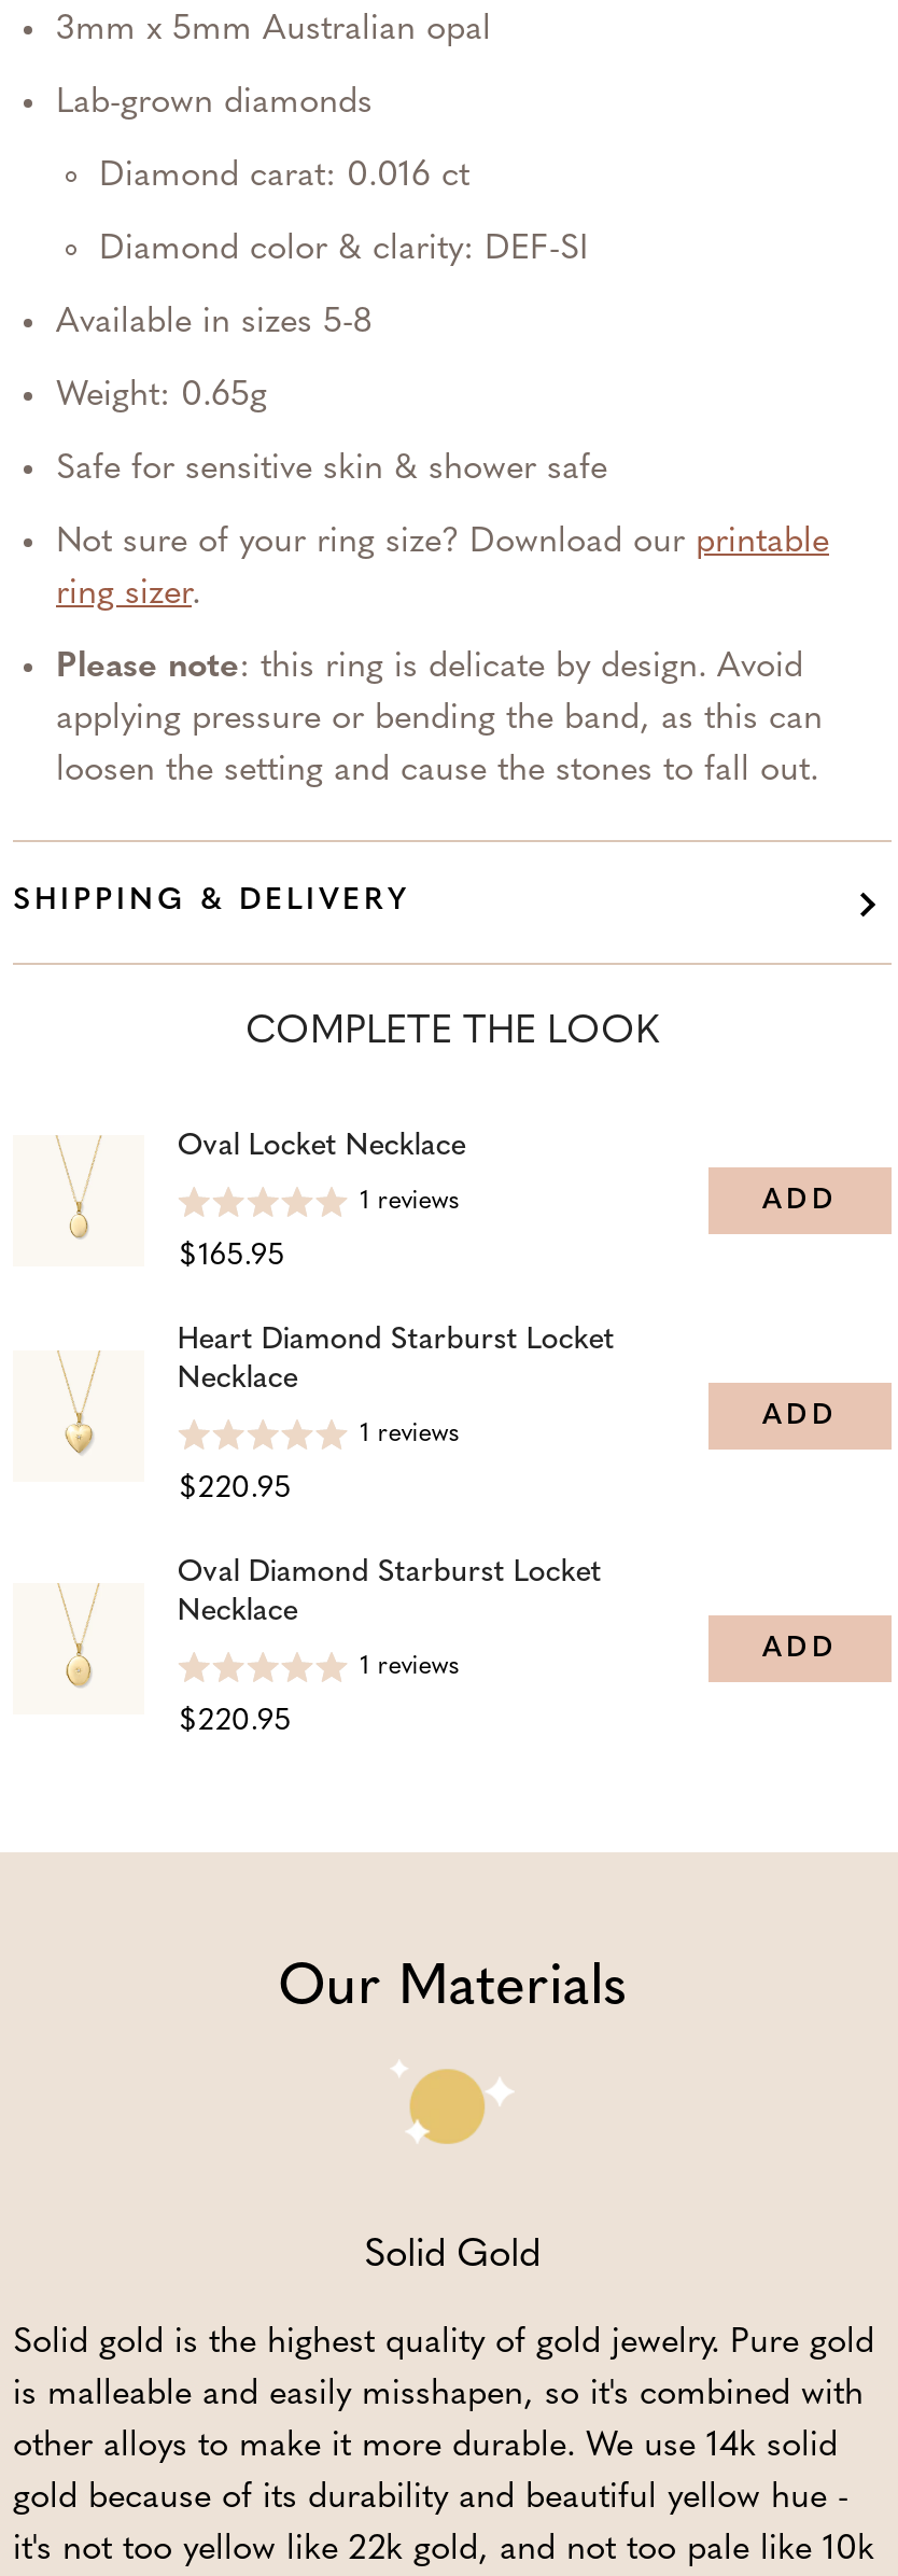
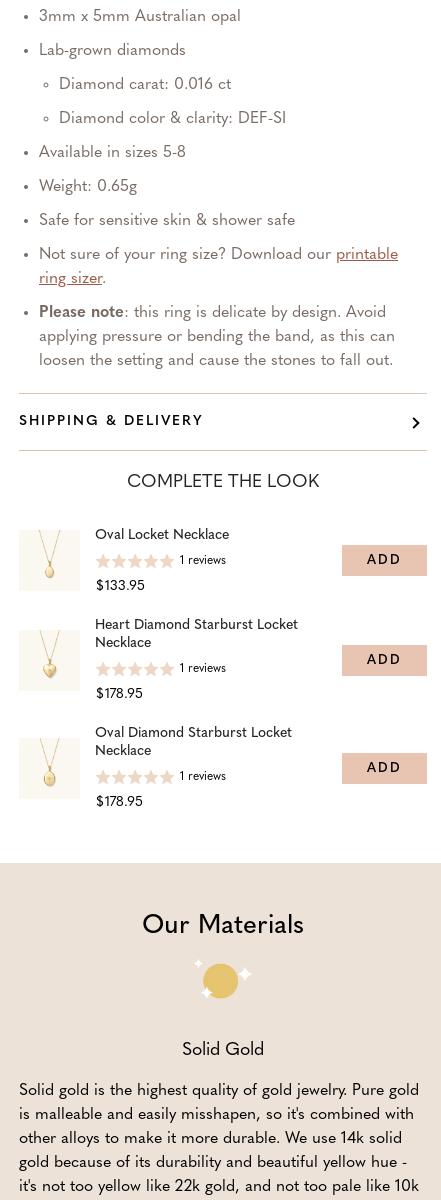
[177,1240,285,1272] $165.95 -> [95,578,145,593] $133.95
[177,1472,291,1504] $220.95 -> [95,686,143,701] $178.95
[177,1705,291,1737] $220.95 -> [95,794,143,809] $178.95

